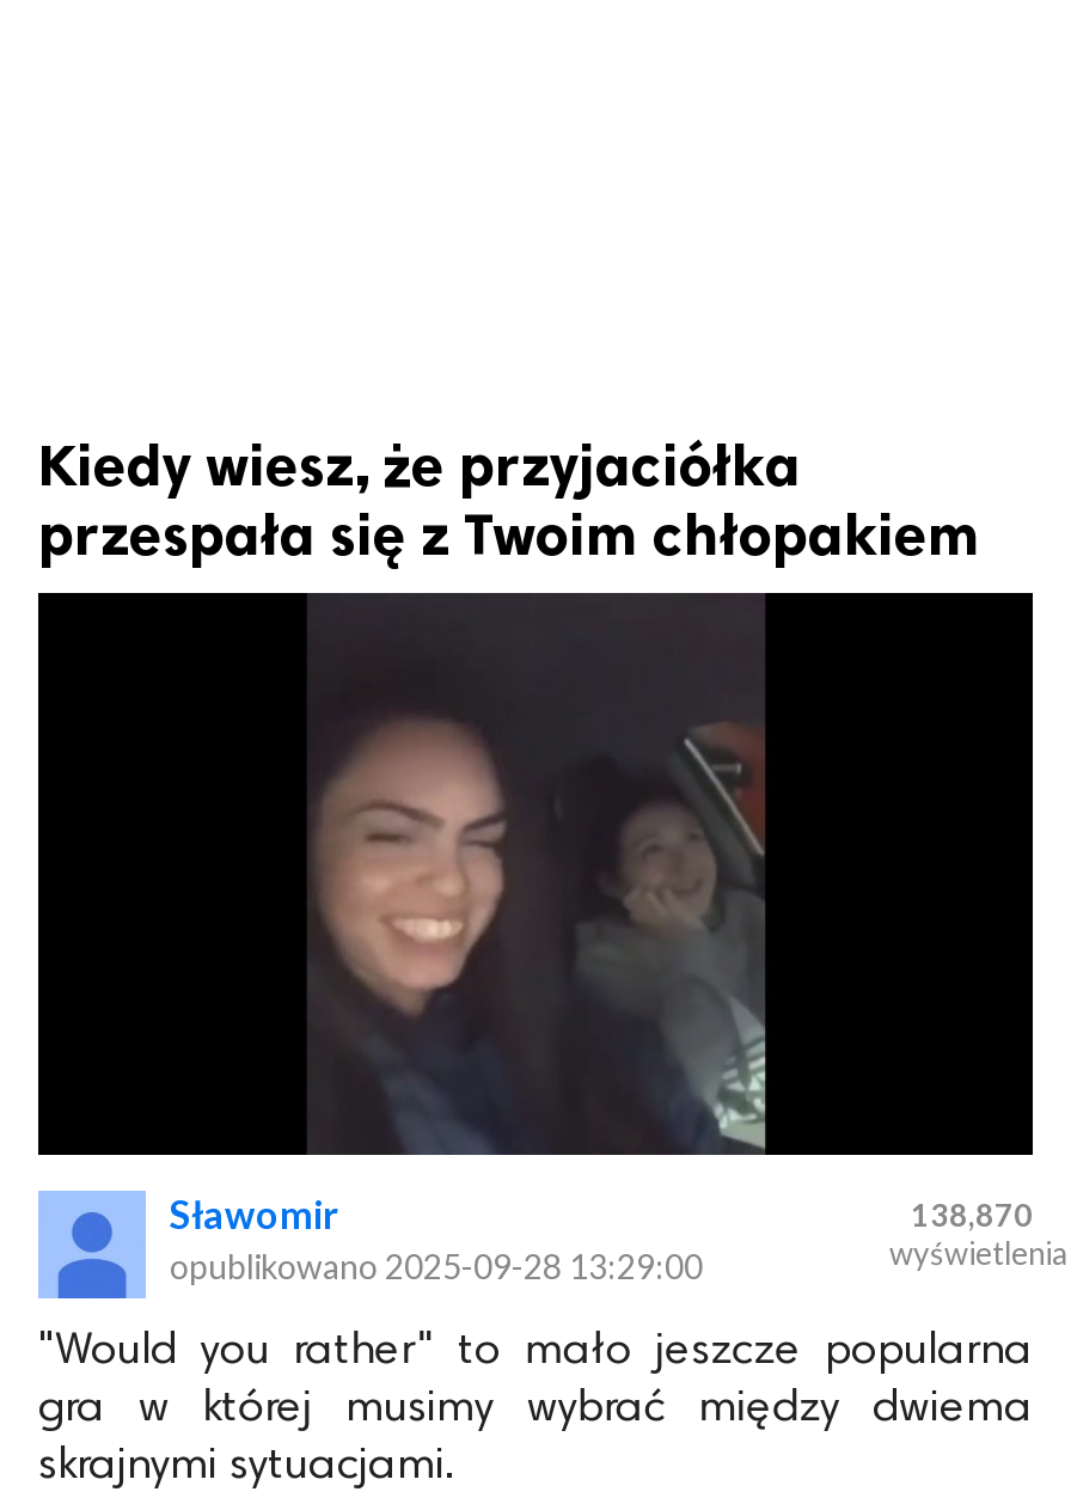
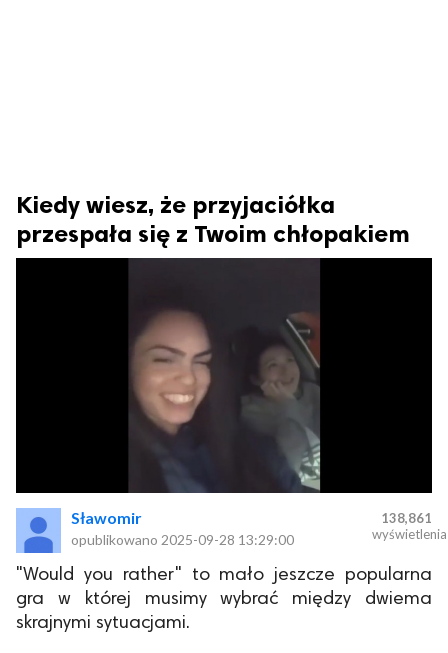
[911,1195,1033,1233] 138,870 -> [381,510,432,526] 138,861

